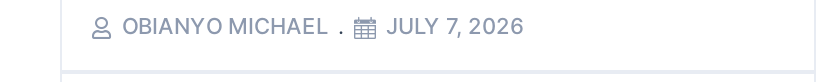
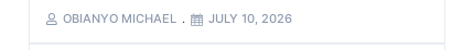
[386,12,524,40] JULY 7, 2026 -> [208,11,292,26] JULY 10, 2026

